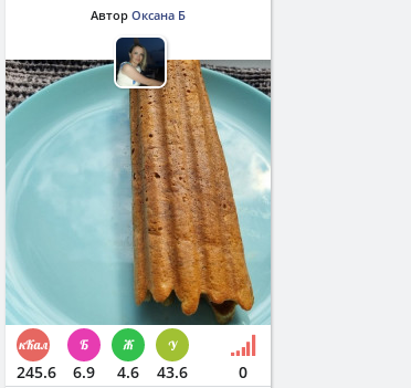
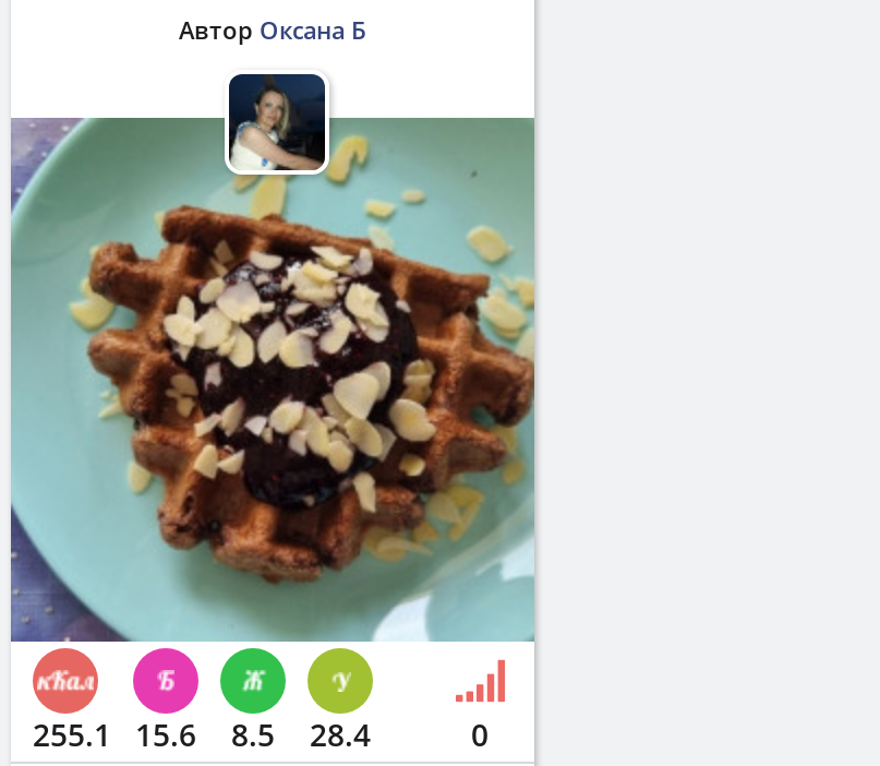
[4,59,271,382] [image] | 245.6 | 6.9 | 4.6 | 43.6 -> [9,116,537,755] [image] | 255.1 15.6 | 8.5 | 28.4

